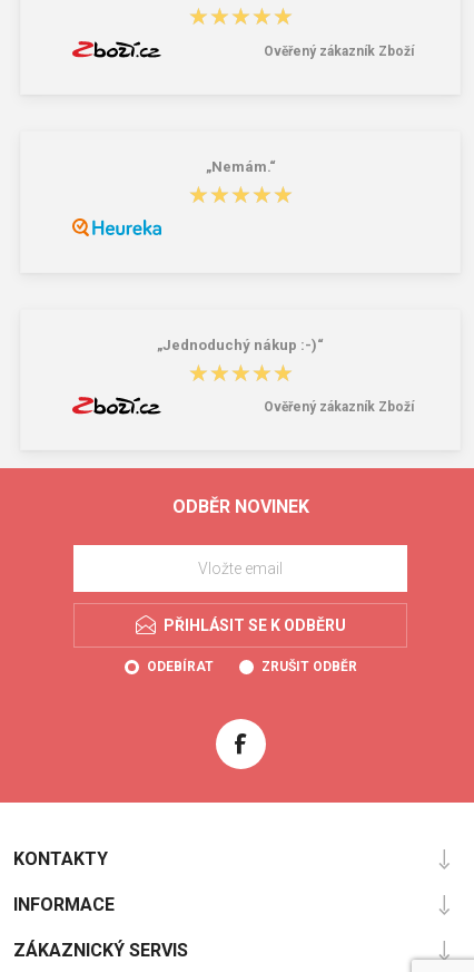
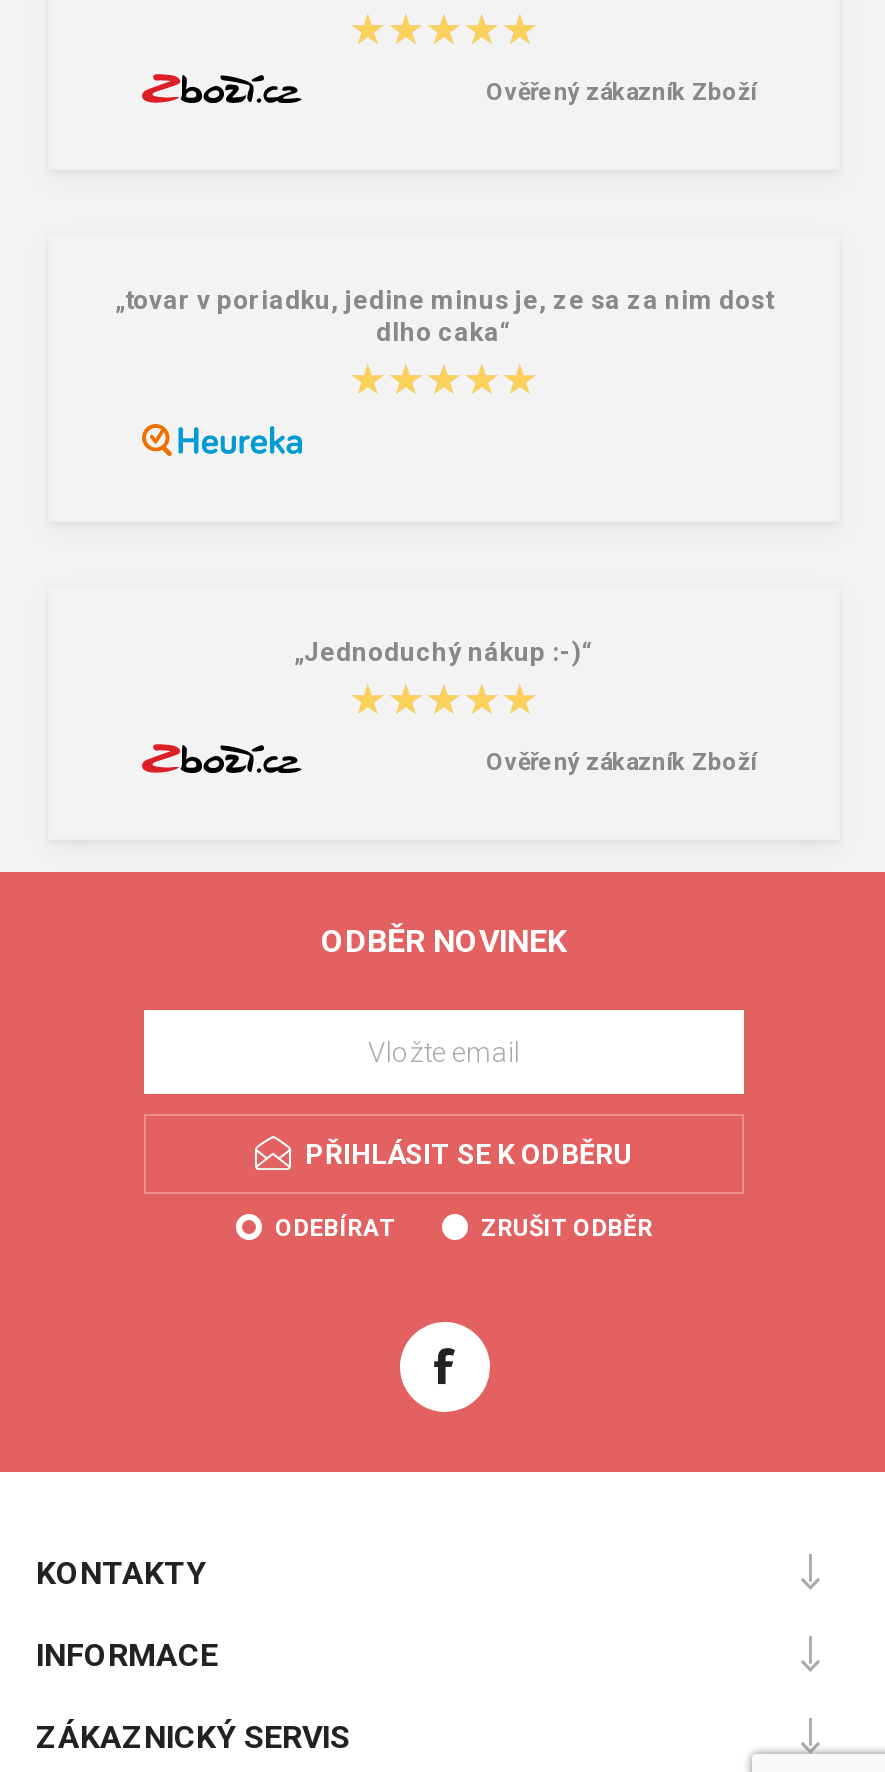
[205,159,275,176] „Nemám.“ -> [115,285,773,346] „tovar v poriadku, jedine minus je, ze sa za nim dost | dlho caka“

